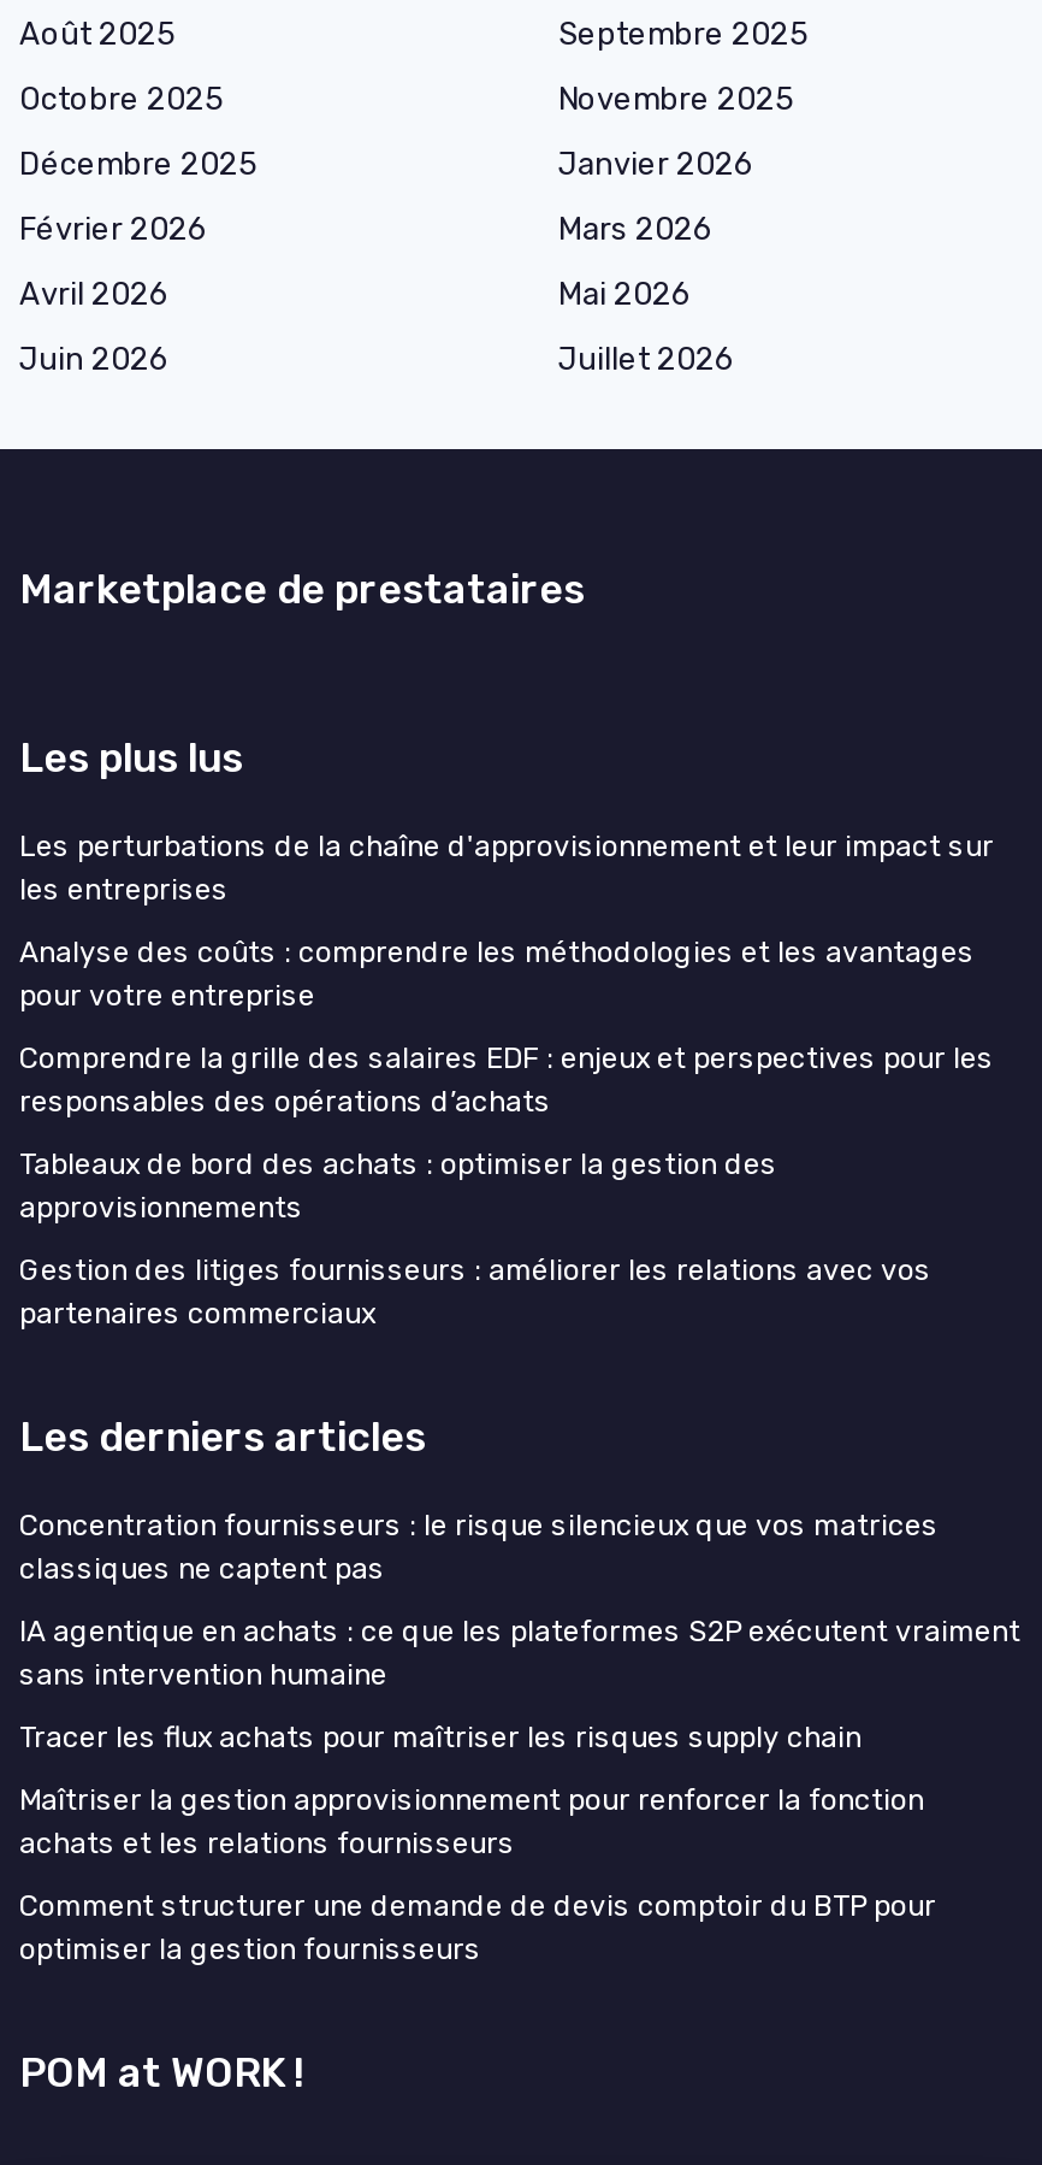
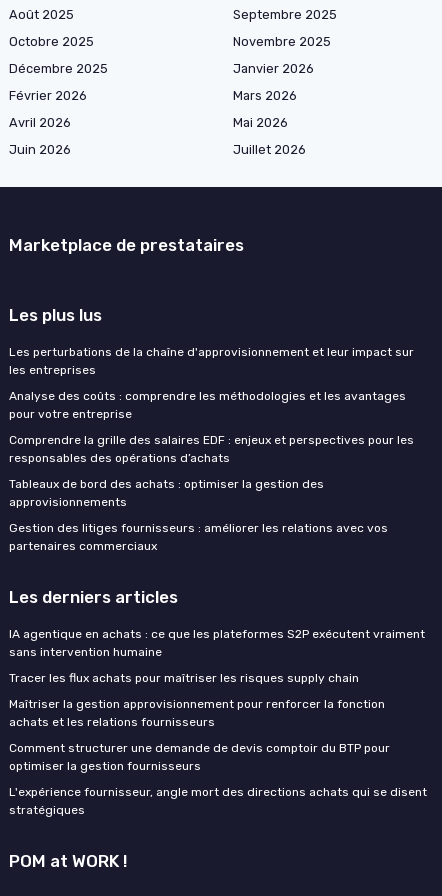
[19,1508,939,1585] Concentration fournisseurs : le risque silencieux que vos matrices | classiques ne captent pas -> none
moved [19,1614,1020,1966] -> [9,627,425,773]: IA agentique en achats : ce que les plateformes S2P exécutent vraiment | sans intervention humaine | Tracer les flux achats pour maîtriser les risques supply chain | Maîtriser la gestion approvisionnement pour renforcer la fonction | achats et les relations fournisseurs | Comment structurer une demande de devis comptoir du BTP pour | optimiser la gestion fournisseurs
none -> [9,785,427,817] L'expérience fournisseur, angle mort des directions achats qui se disent | stratégiques

